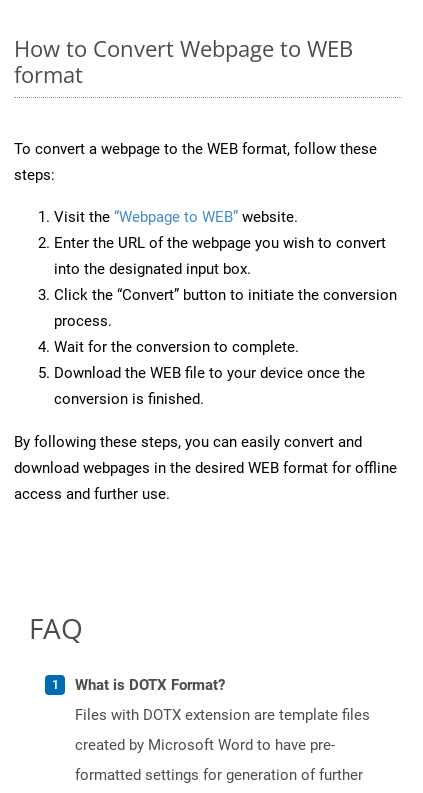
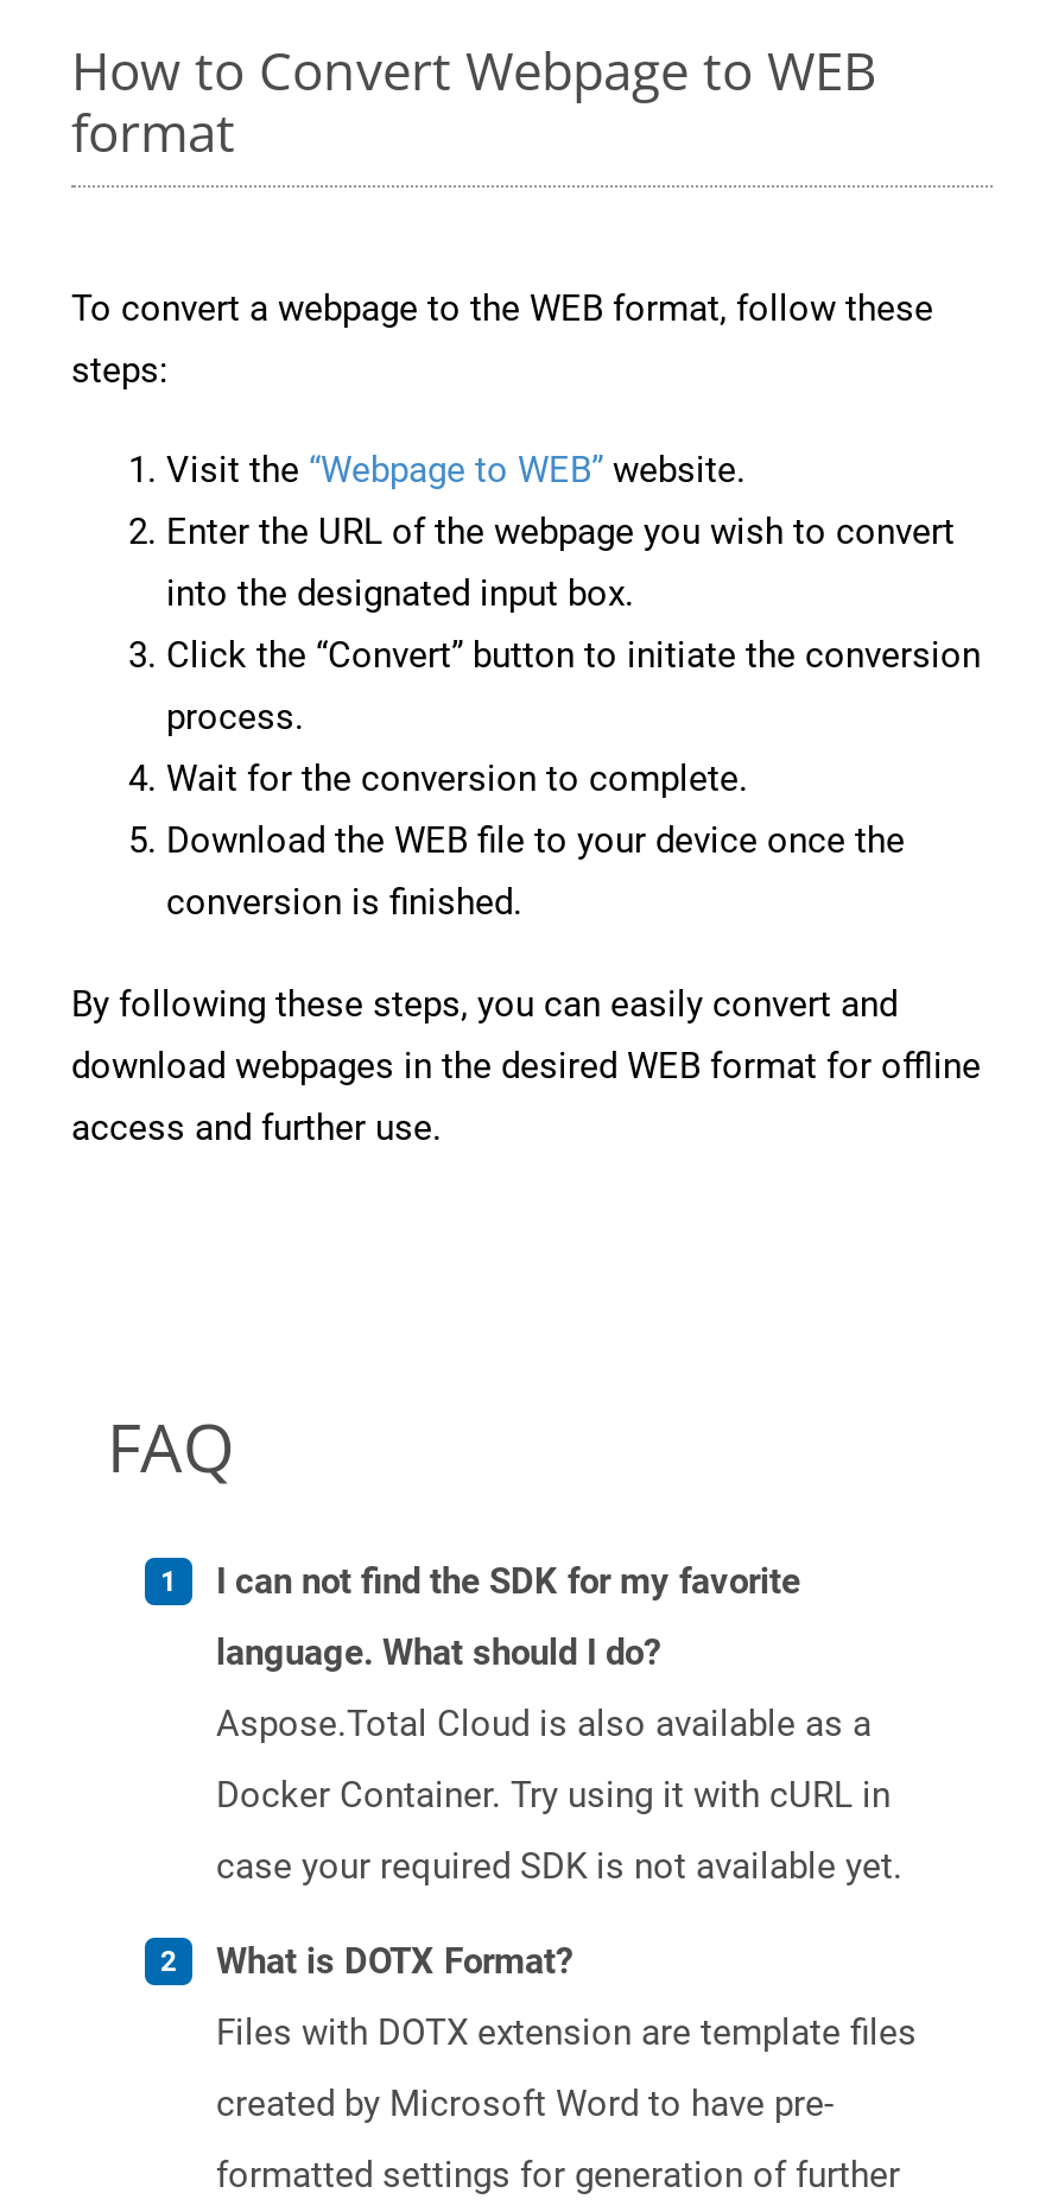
none -> [216,1561,902,1888] I can not find the SDK for my favorite | language. What should I do? | Aspose.Total Cloud is also available as a | Docker Container. Try using it with cURL in | case your required SDK is not available yet.

